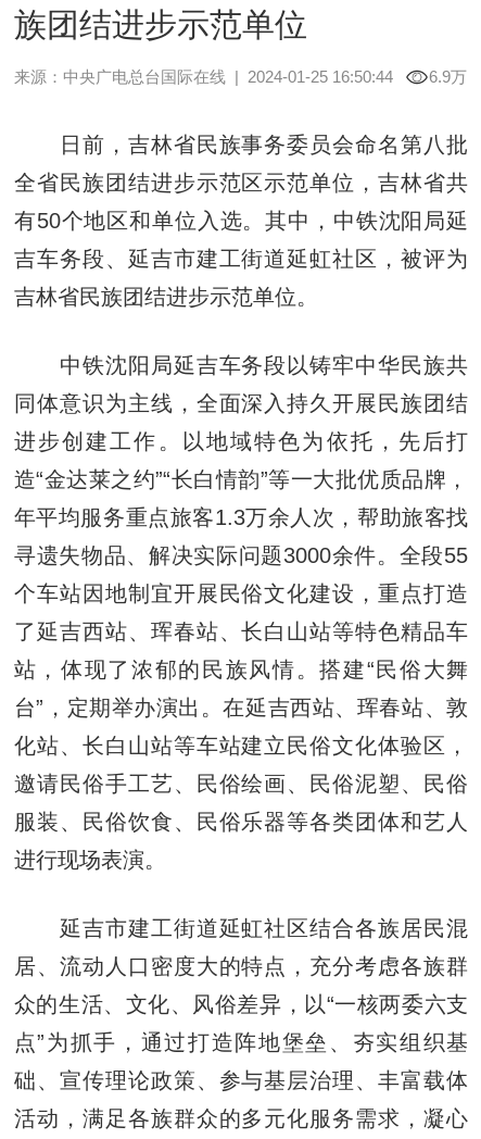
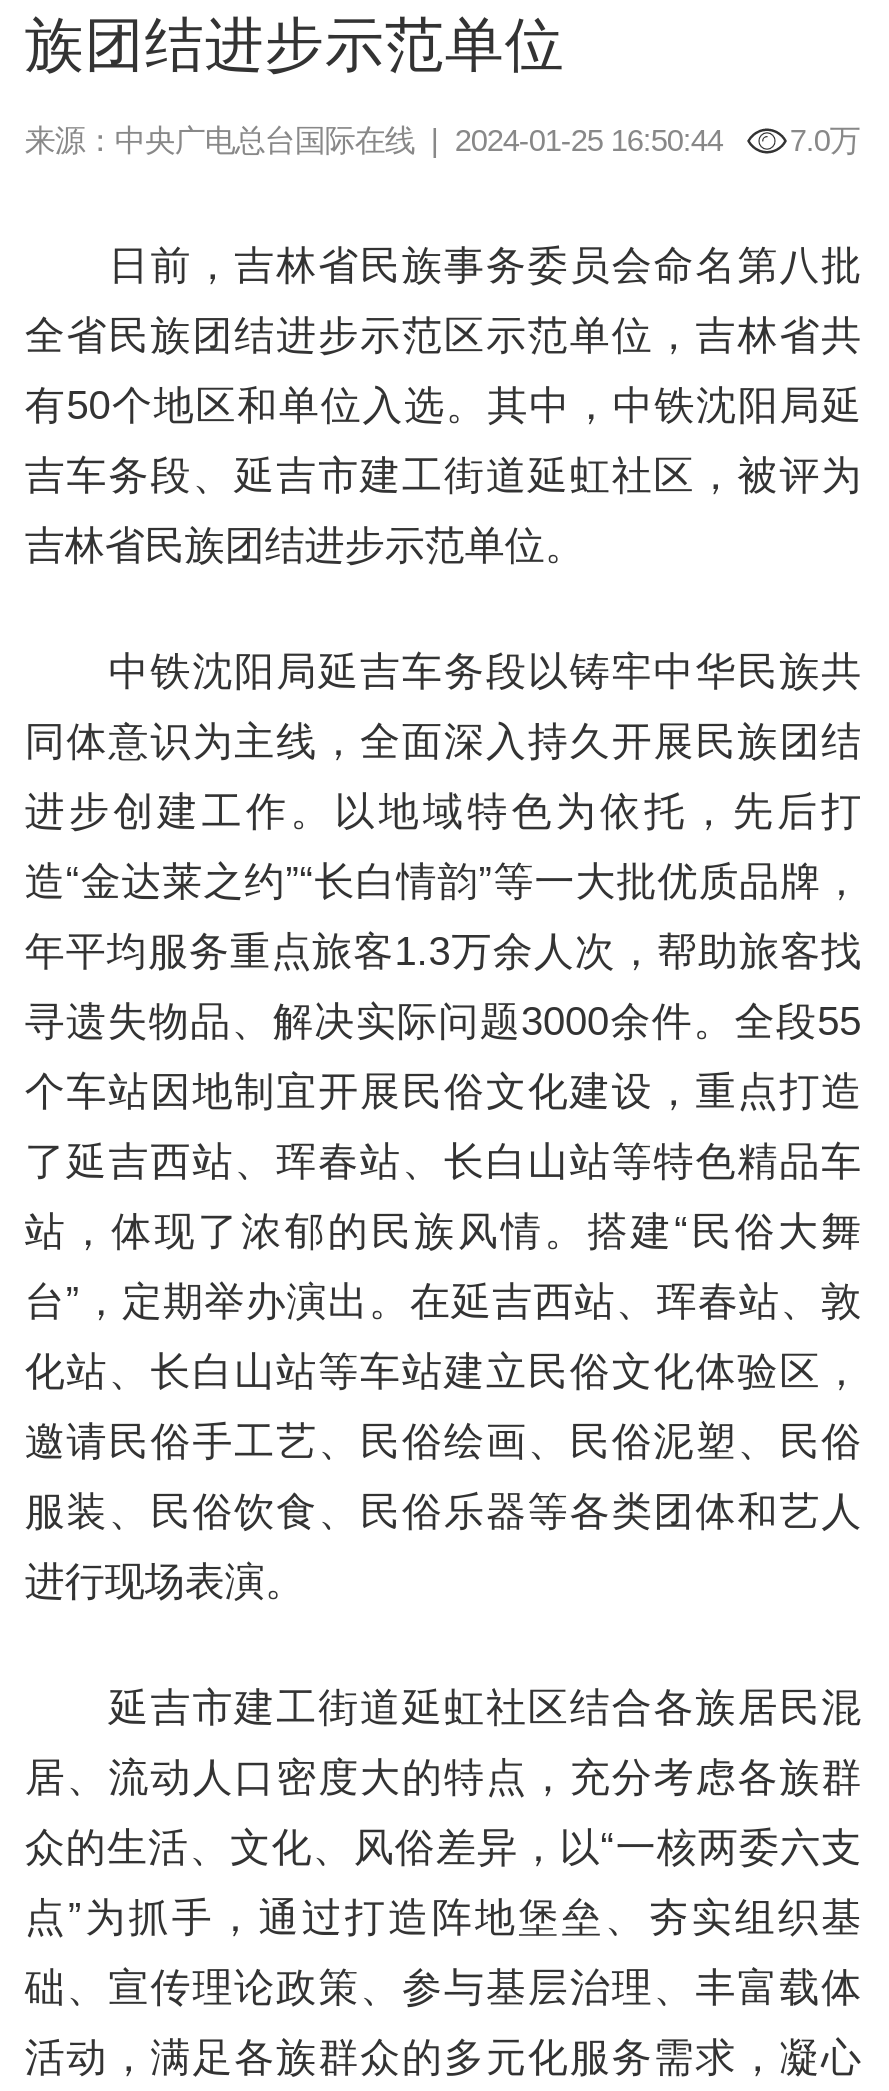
[429,67,467,86] 6.9万 -> [790,122,860,156] 7.0万

